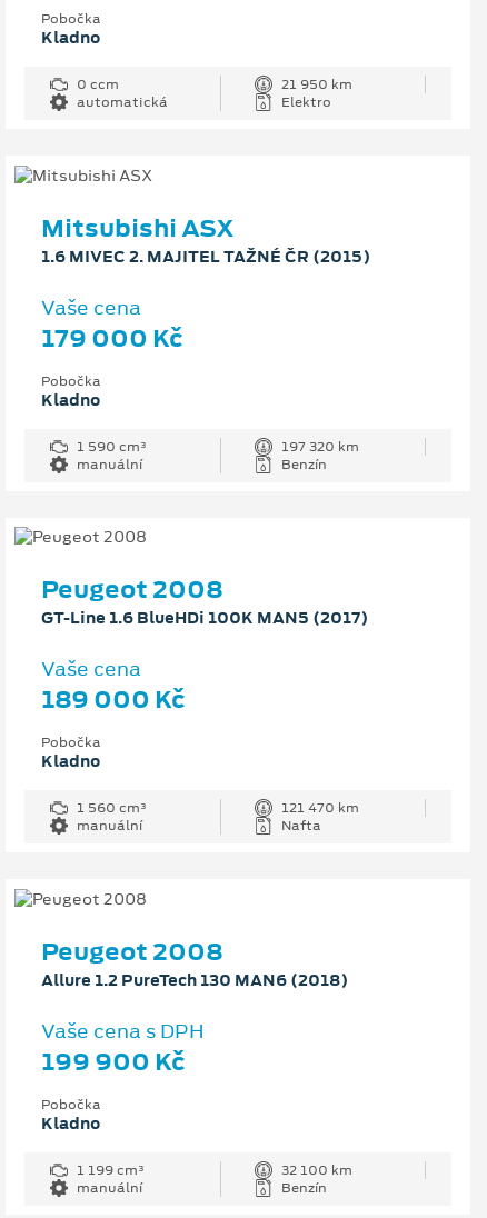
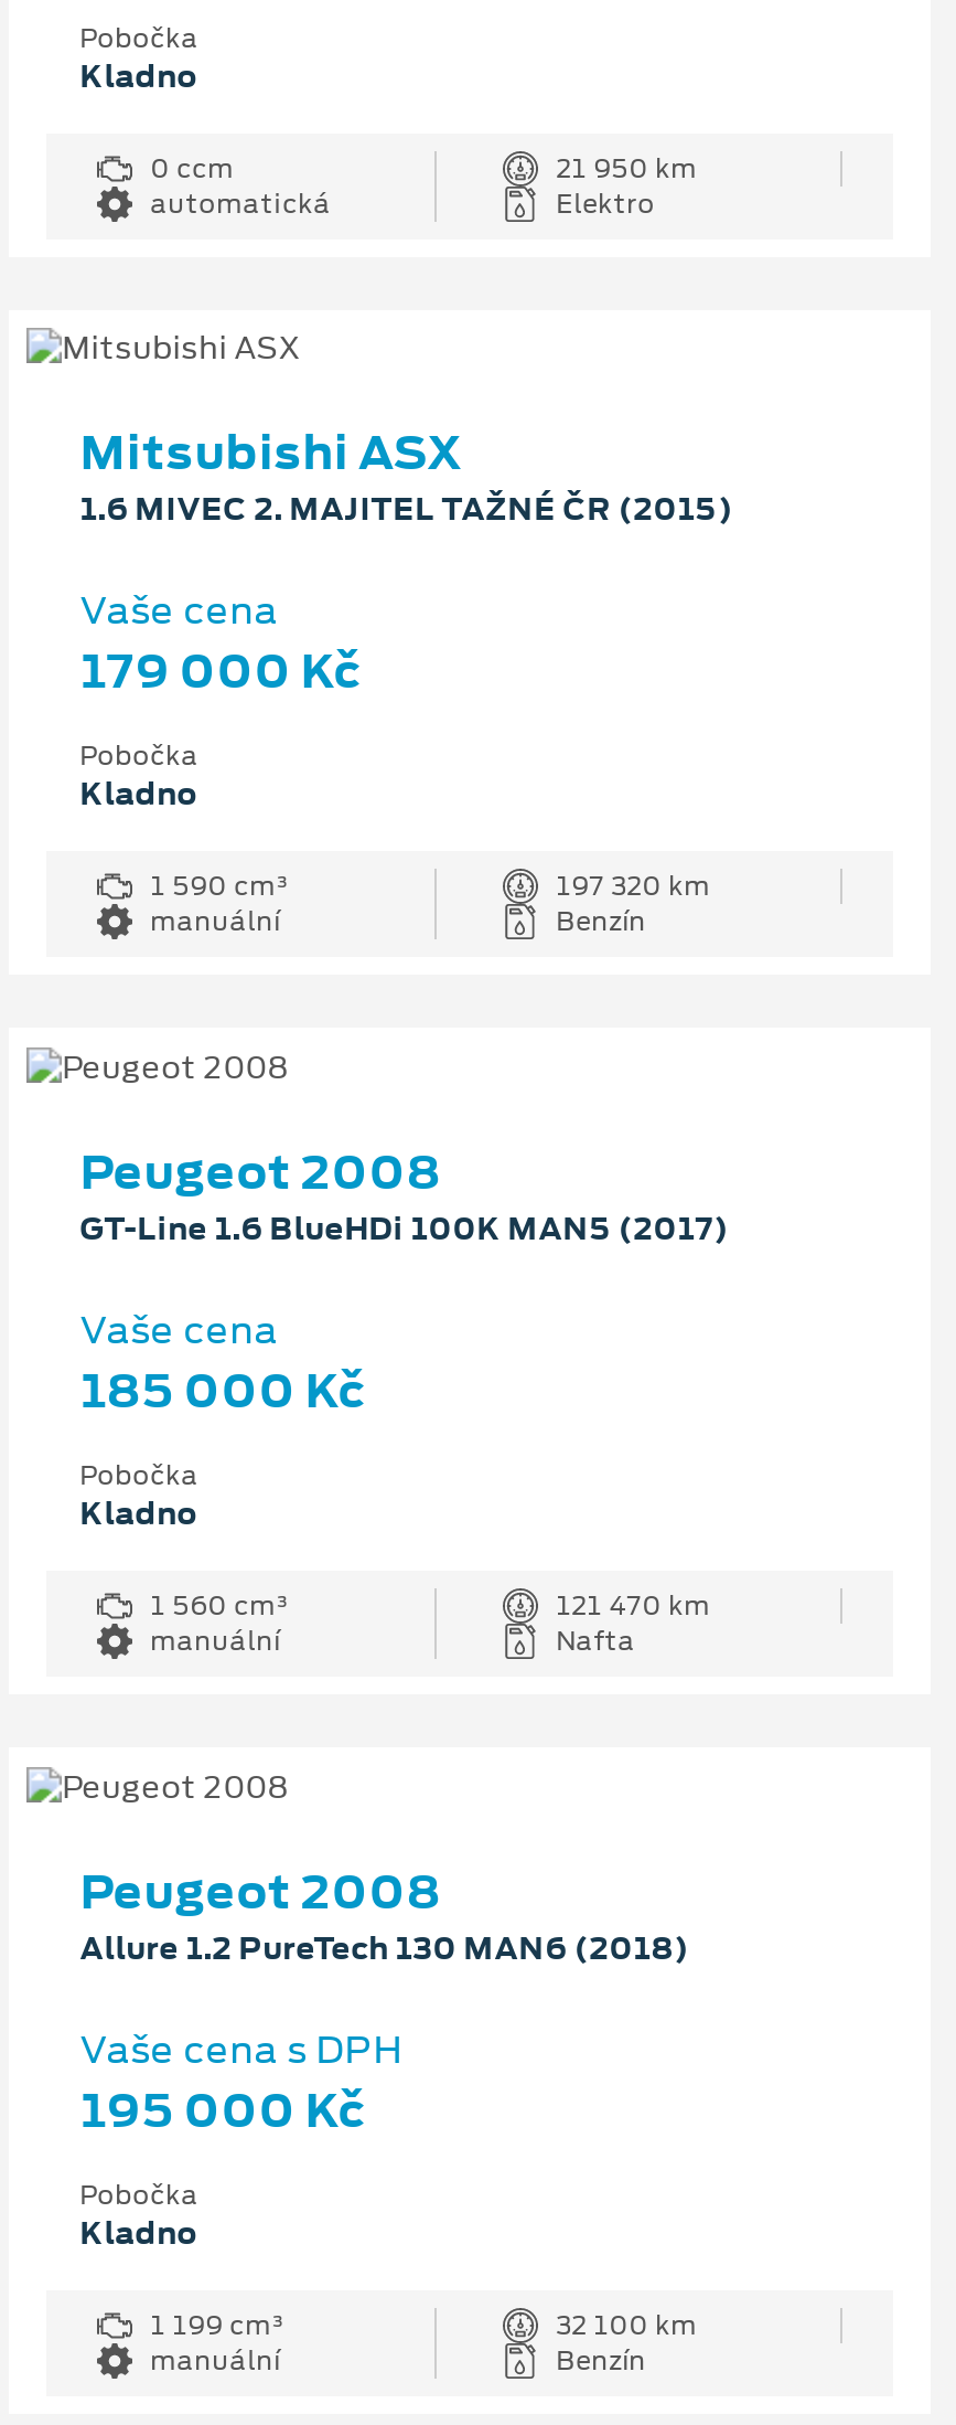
[41,683,186,716] 189 000 Kč -> [79,1358,366,1424] 185 000 Kč
[41,1045,186,1078] 199 900 Kč -> [79,2077,366,2143] 195 000 Kč

